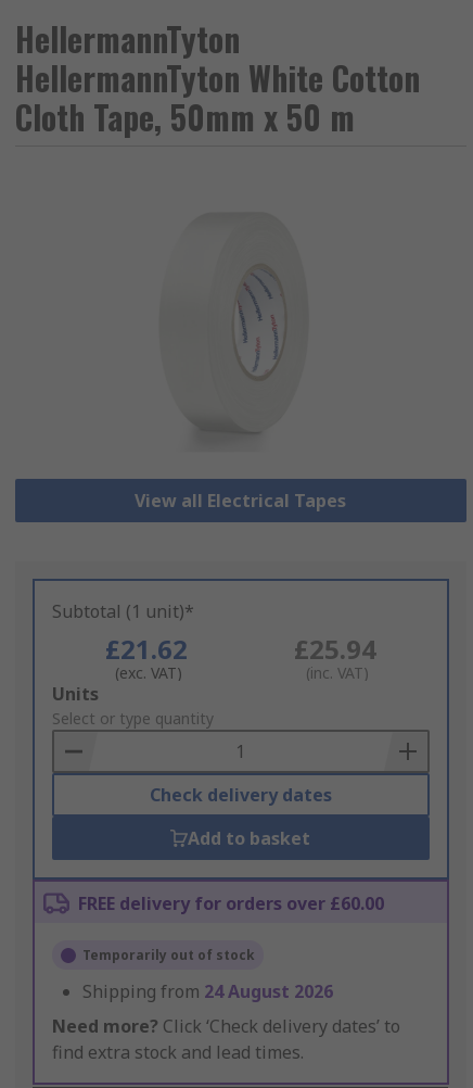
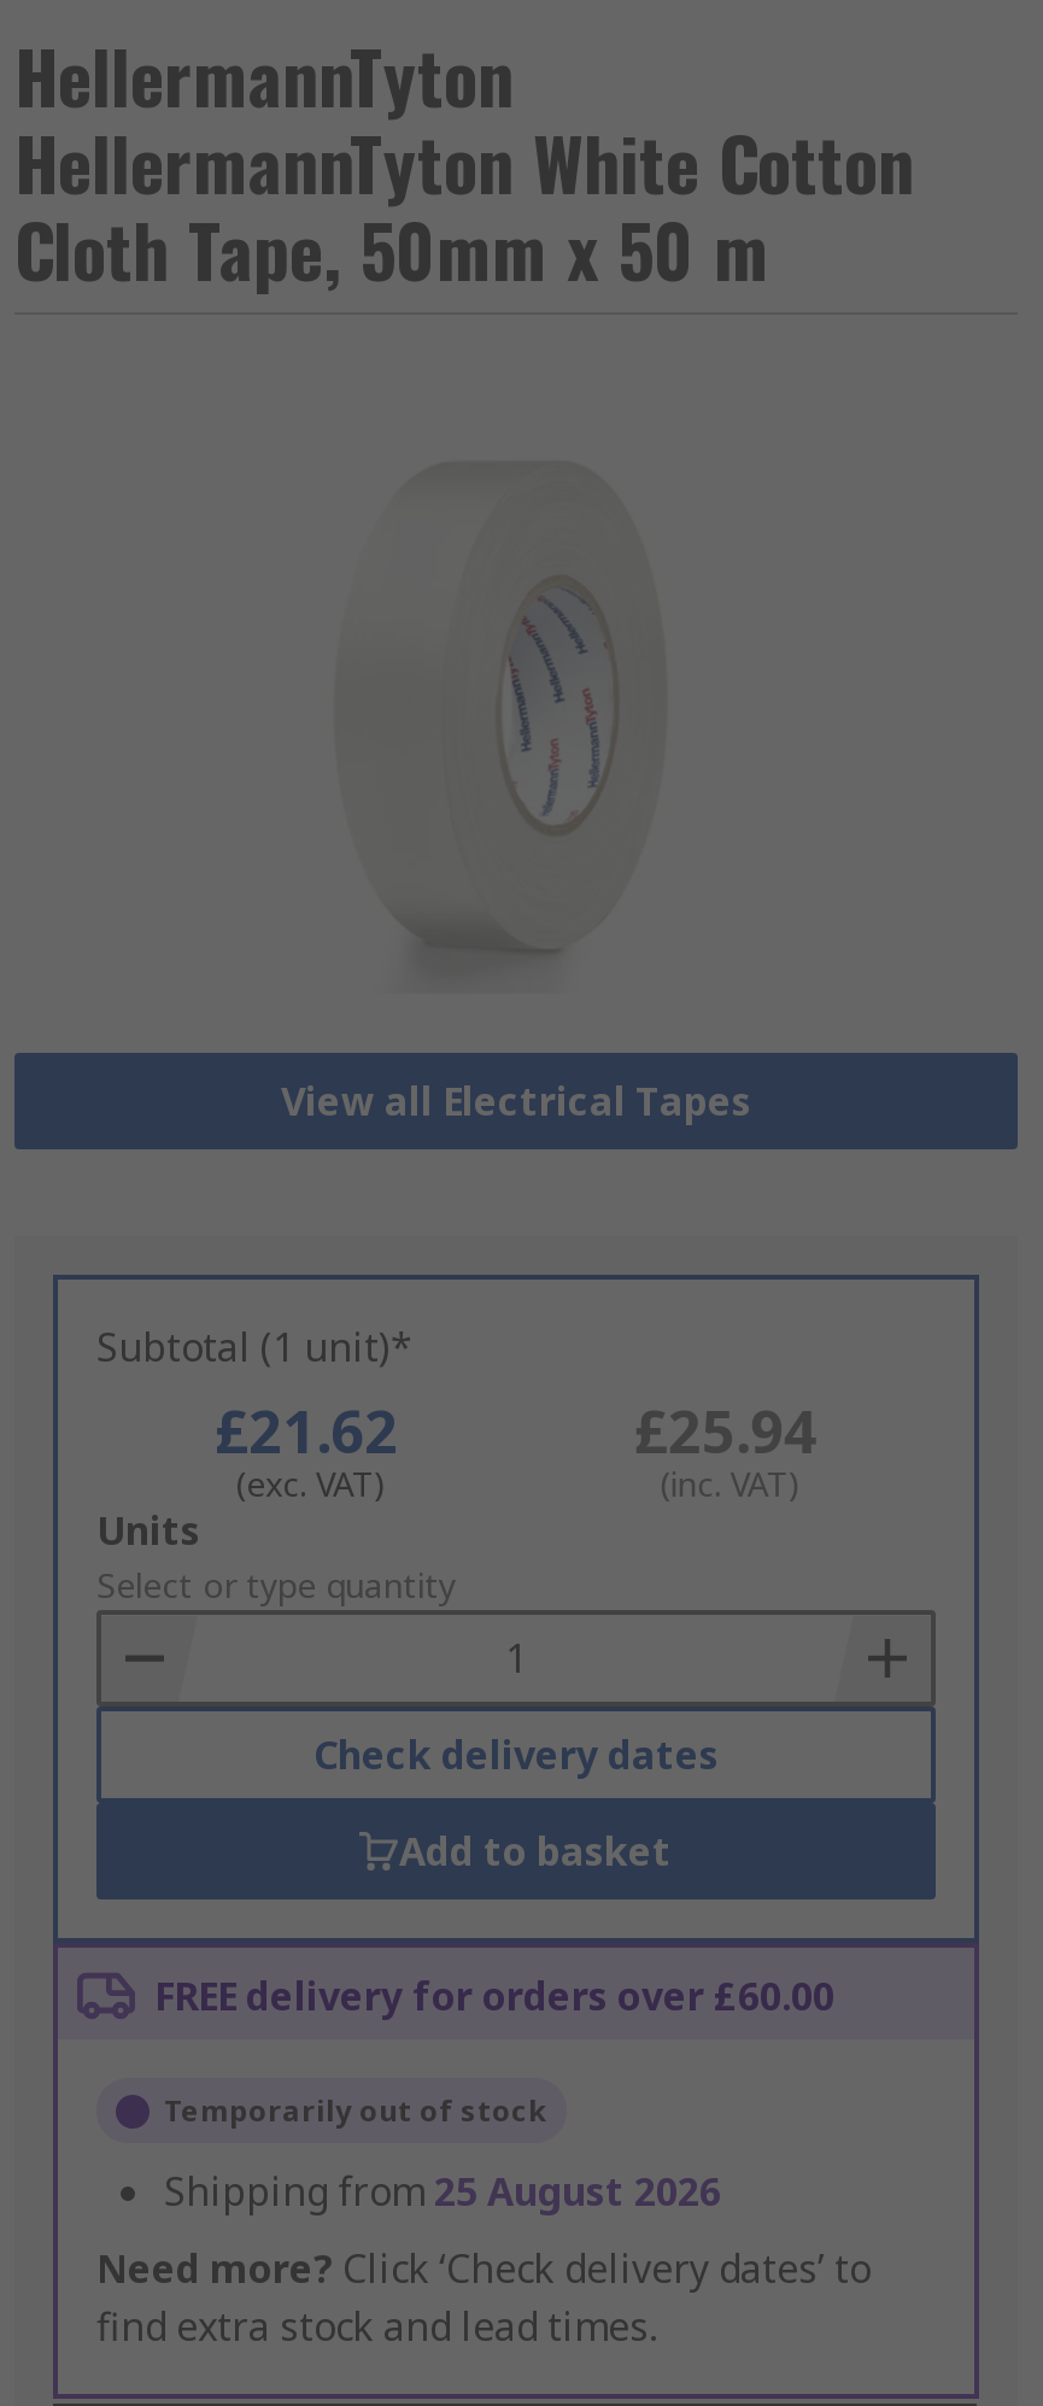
[82,980,333,1004] Shipping from 24 August 2026 -> [164,2166,721,2219] Shipping from 25 August 2026

